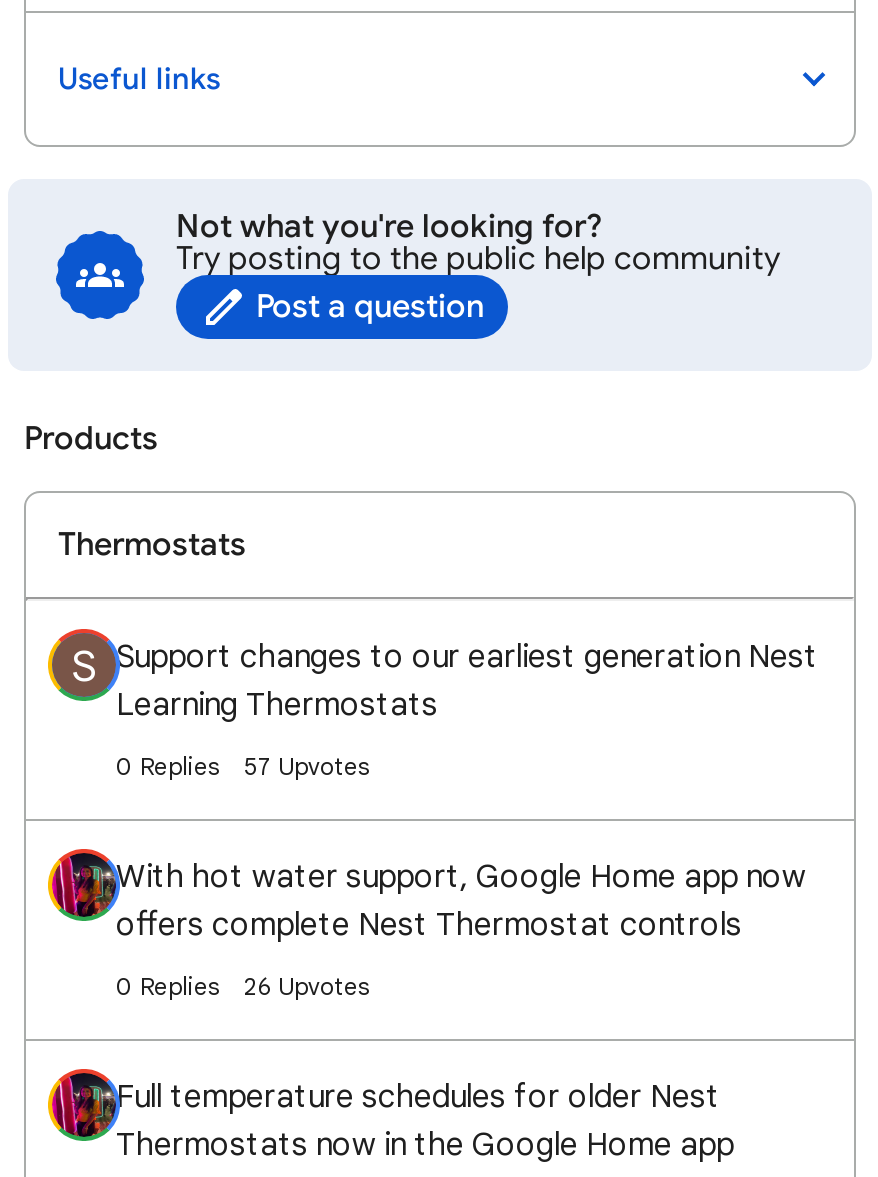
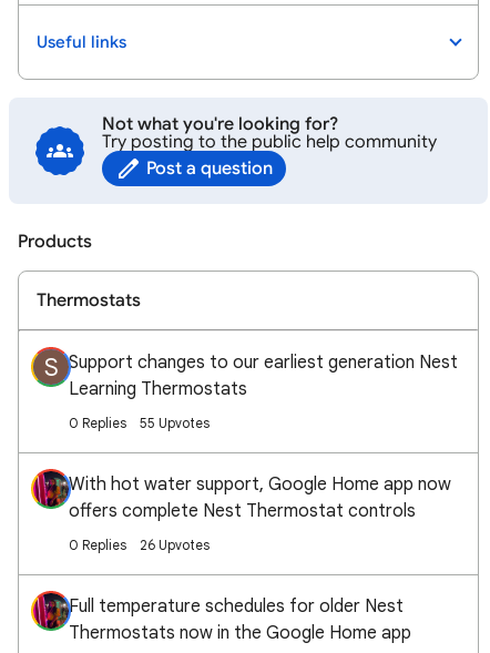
[244,751,370,781] 57 Upvotes -> [140,415,210,431] 55 Upvotes

